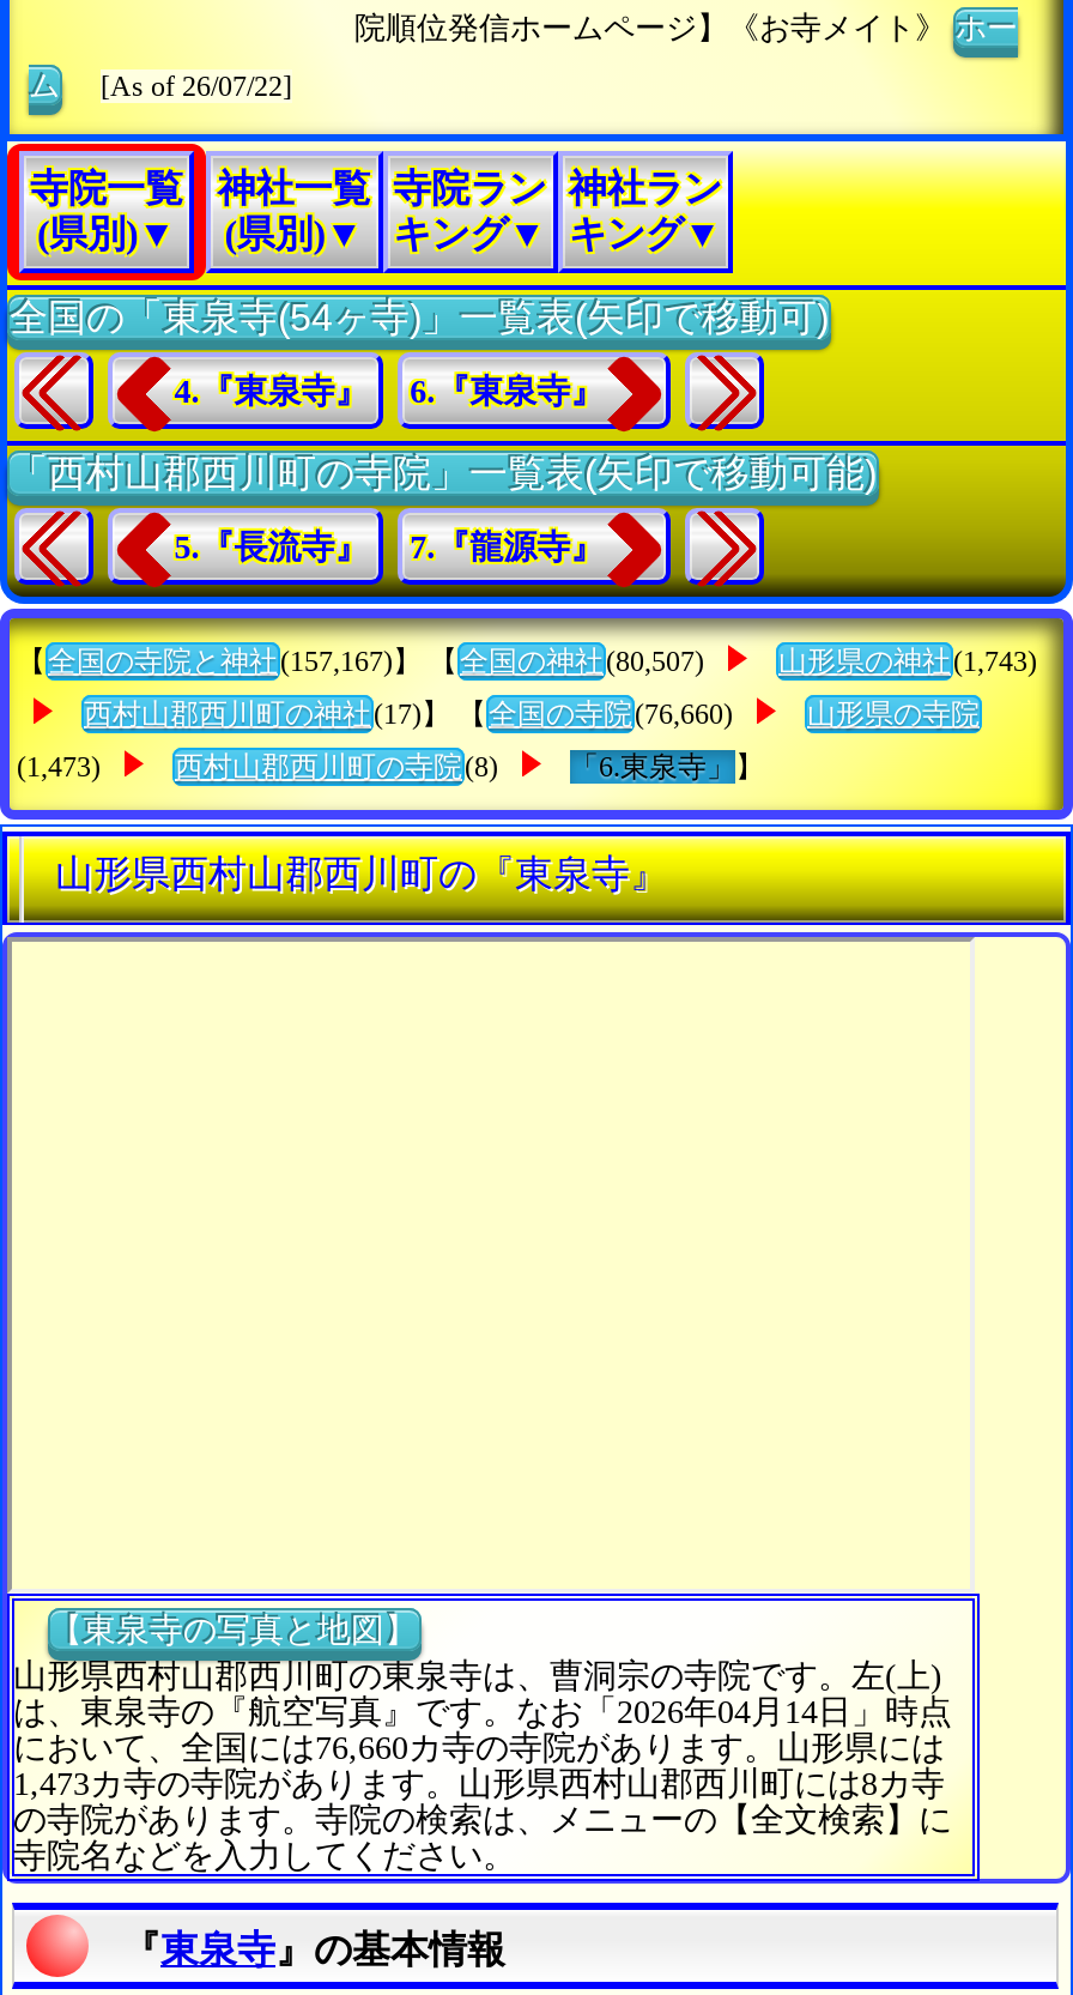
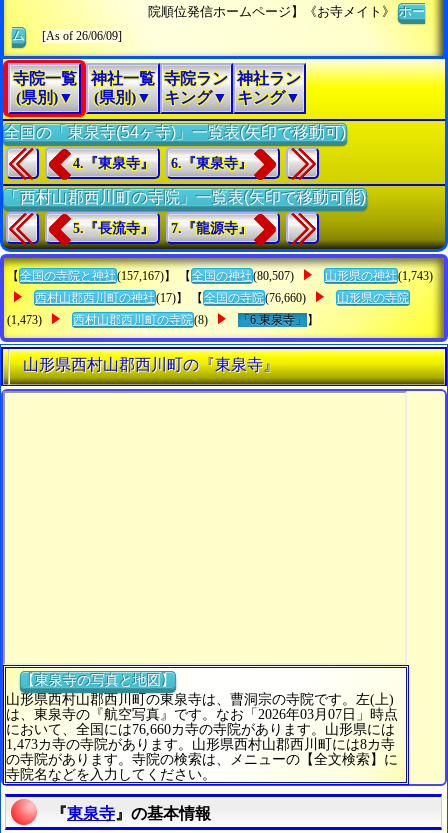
[101,69,292,103] [As of 26/07/22] -> [42,29,122,43] [As of 26/06/09]
[13,1694,952,1730] は、東泉寺の『航空写真』です。なお「2026年04月14日」時点 -> [5,707,397,722] は、東泉寺の『航空写真』です。なお「2026年03月07日」時点

